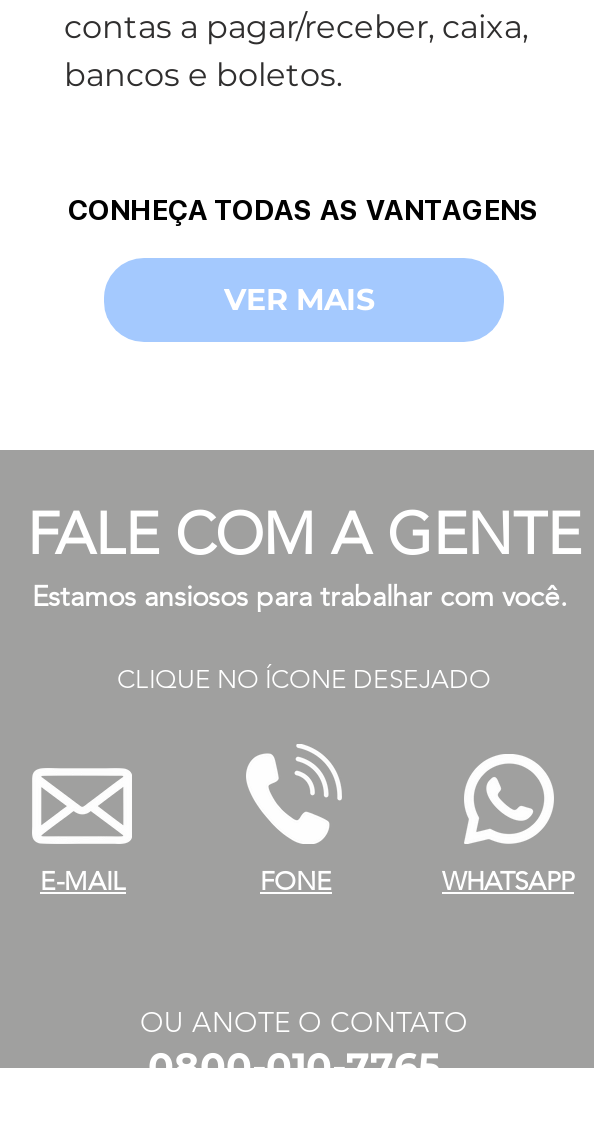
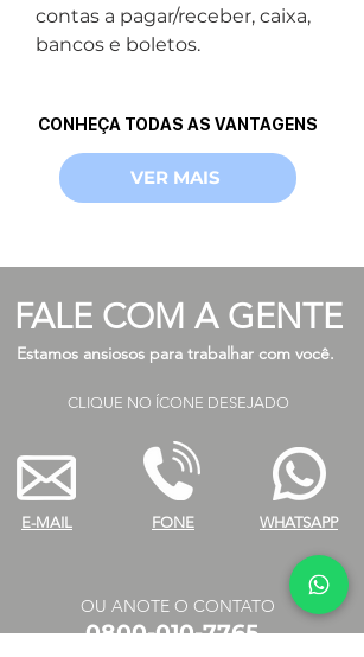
none -> [287,554,351,618] [image]

